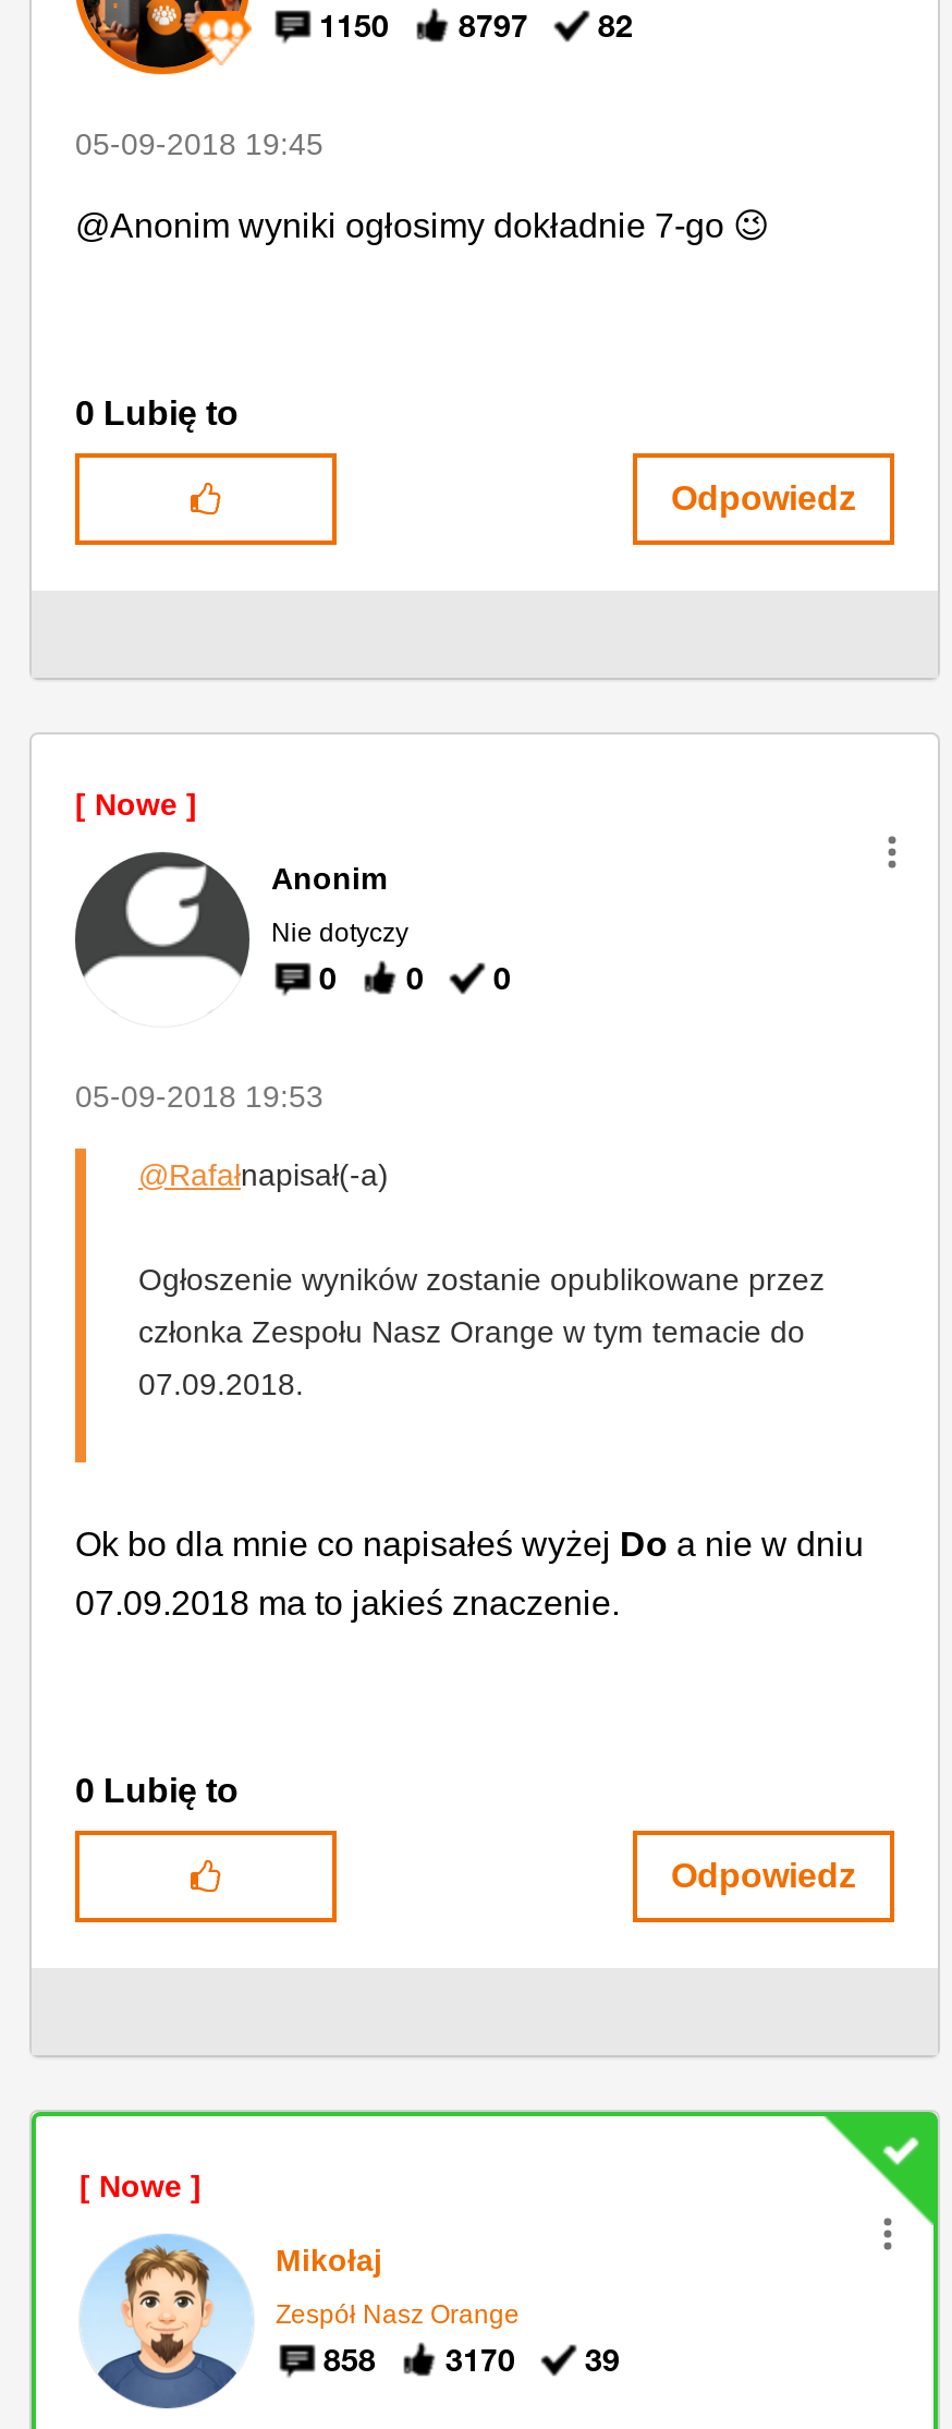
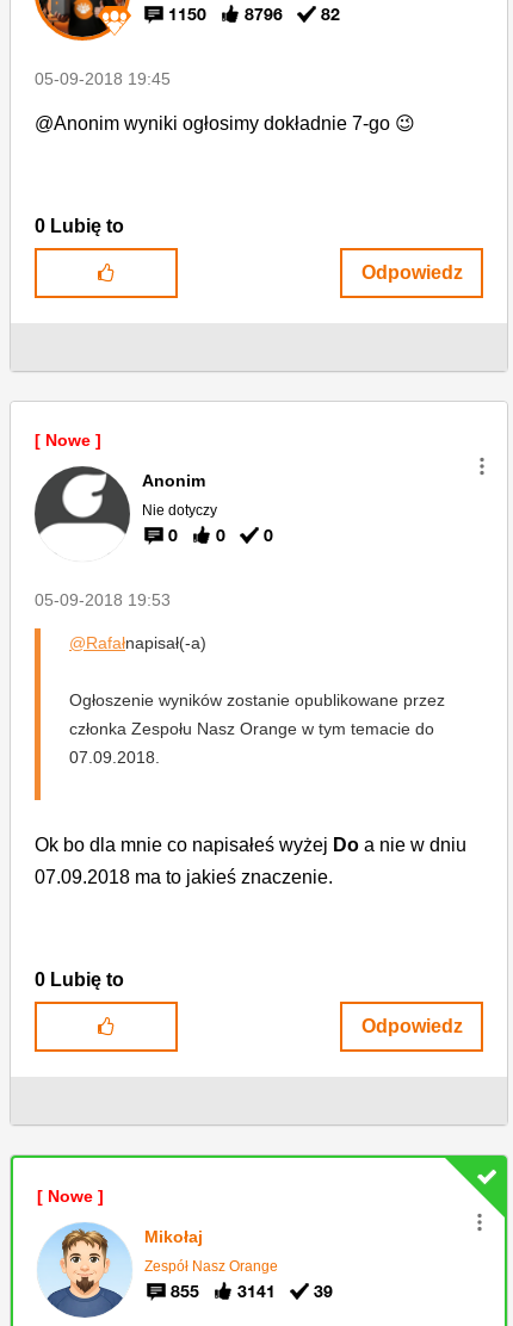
[319,7,633,46] 1150 8797 82 -> [168,4,340,25] 1150 8796 82
[324,2341,376,2380] 858 -> [171,1281,199,1302] 855
[446,2341,515,2380] 3170 -> [237,1281,276,1302] 3141

